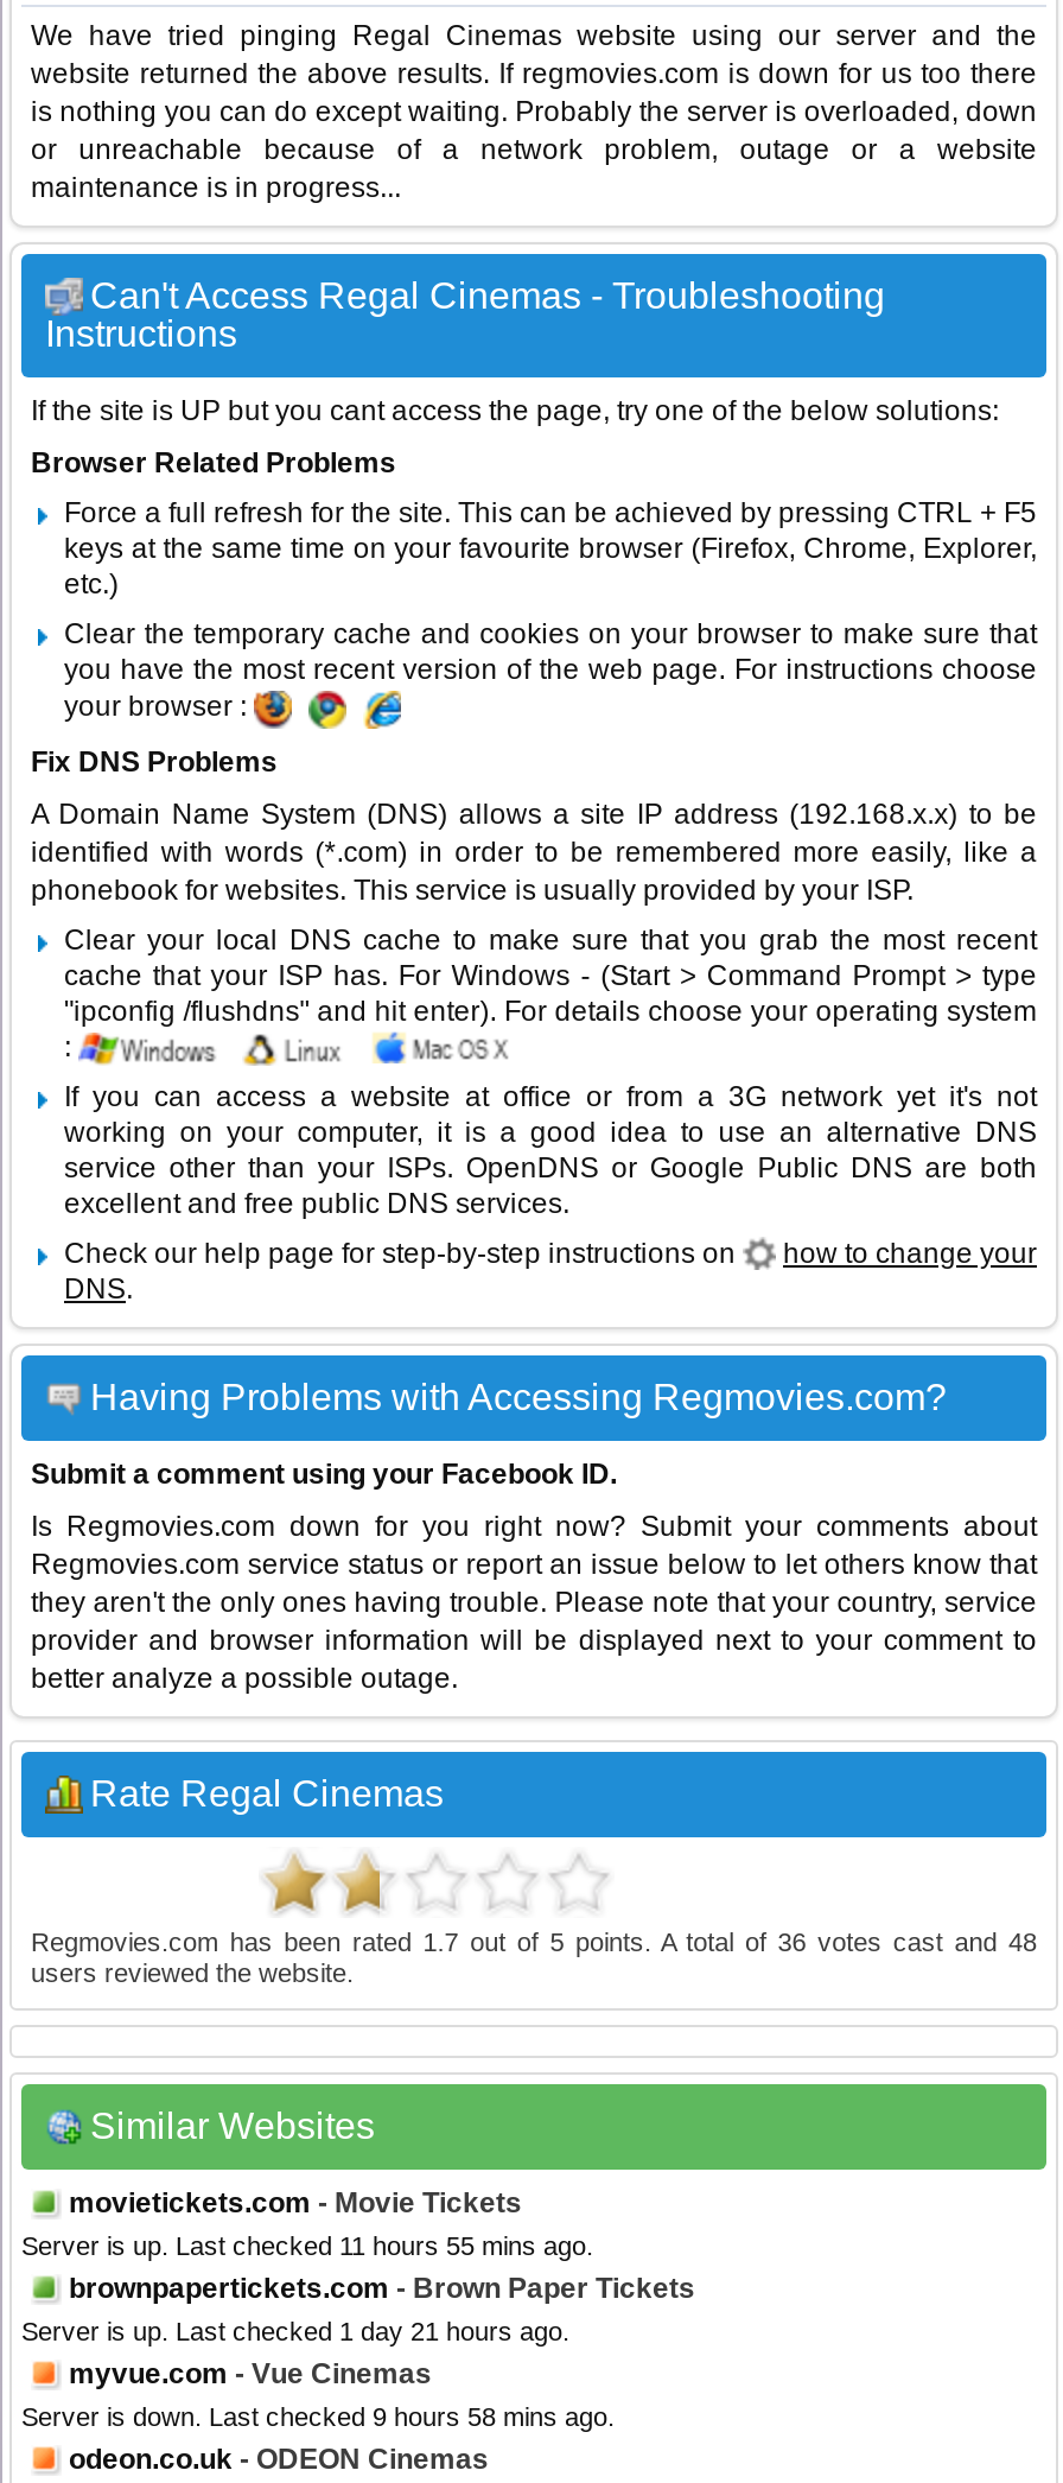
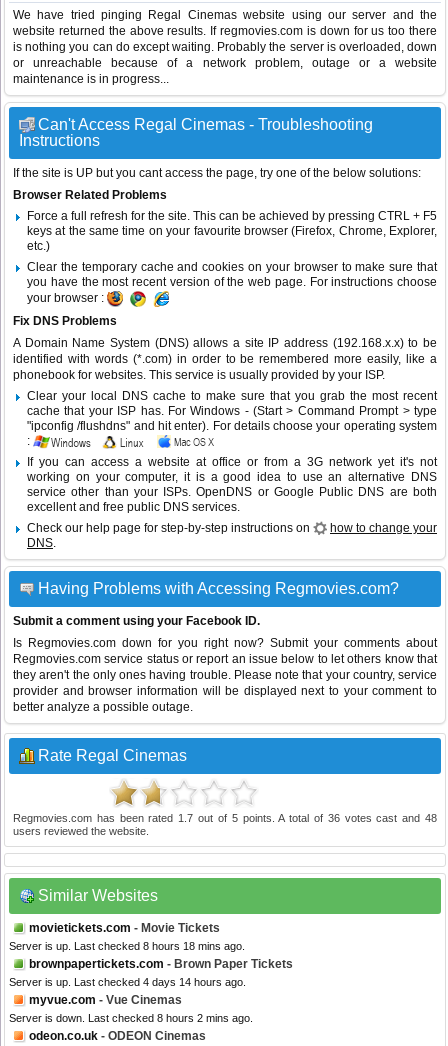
[21,2231,593,2260] Server is up. Last checked 11 hours 55 mins ago. -> [9,940,245,952] Server is up. Last checked 8 hours 18 mins ago.
[21,2317,569,2345] Server is up. Last checked 1 day 21 hours ago. -> [9,976,246,988] Server is up. Last checked 4 days 14 hours ago.
[21,2402,615,2431] Server is down. Last checked 9 hours 58 mins ago. -> [9,1012,253,1024] Server is down. Last checked 8 hours 2 mins ago.

